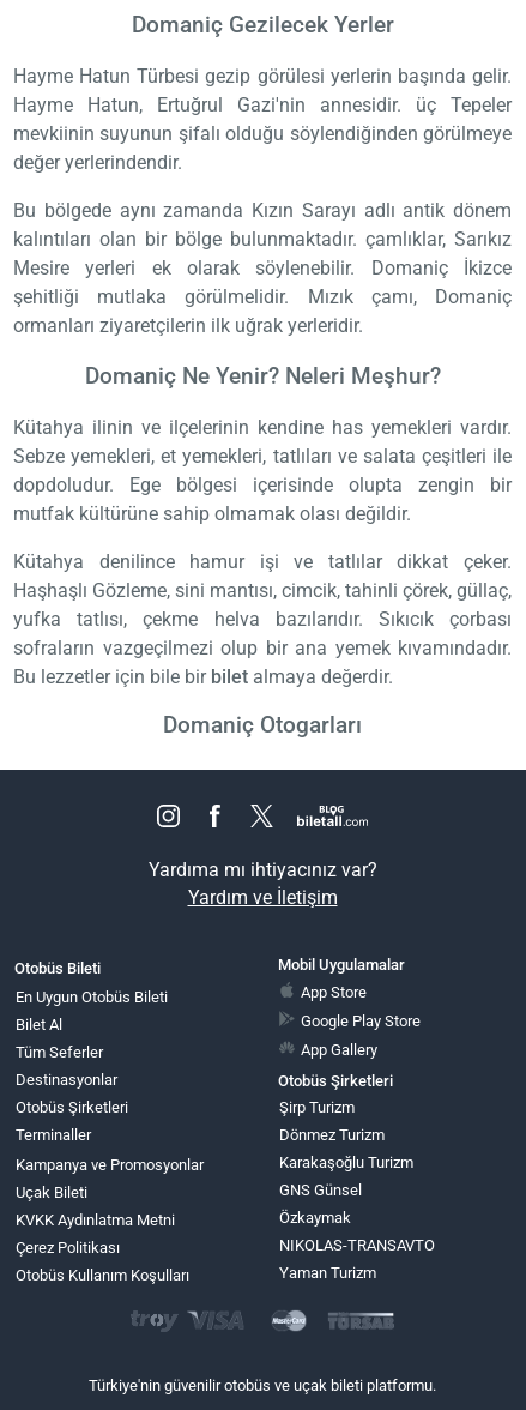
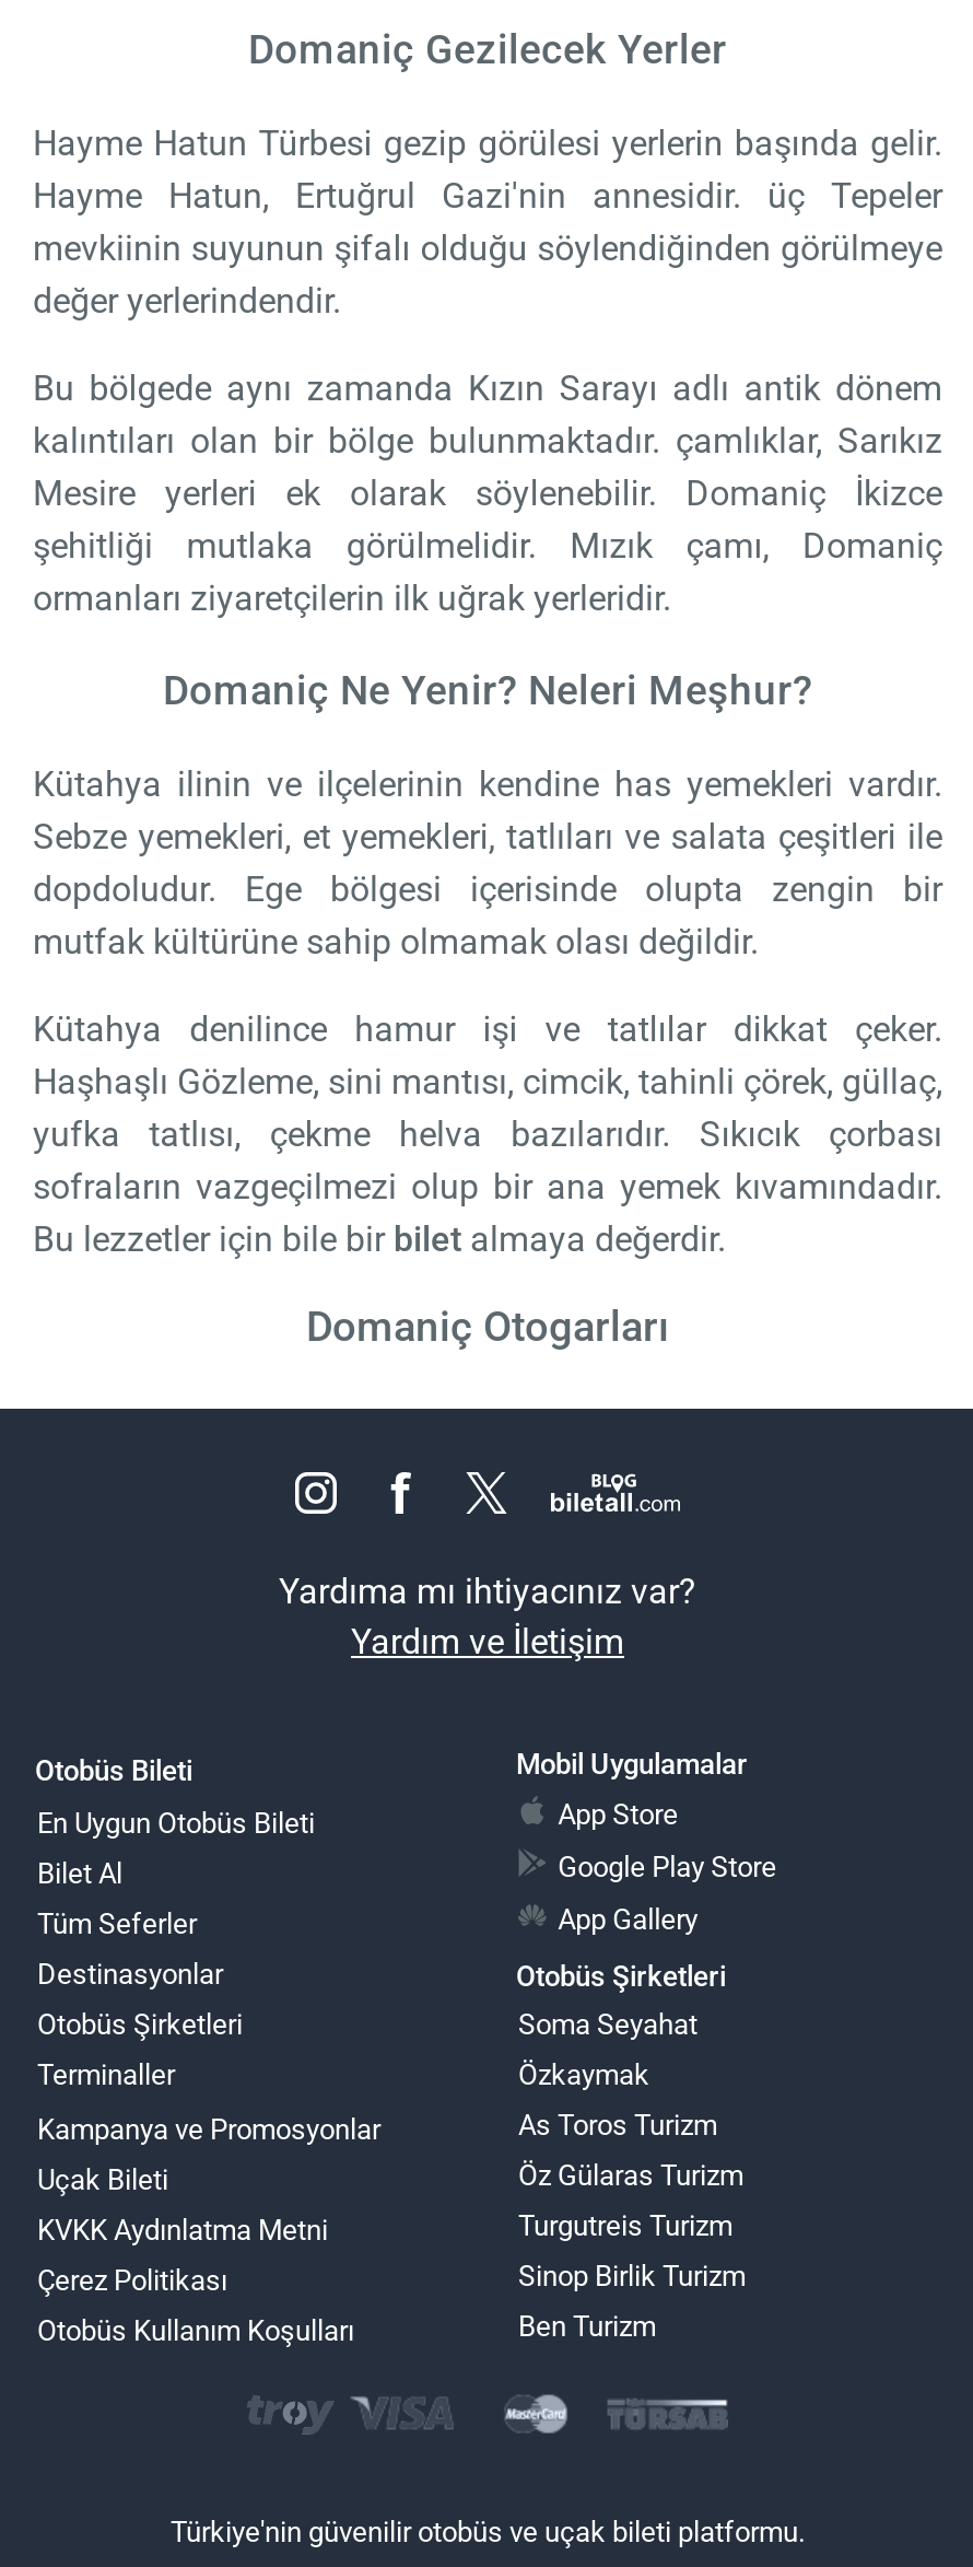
[279,1098,413,1199] Şirp Turizm | Dönmez Turizm | Karakaşoğlu Turizm | GNS Günsel -> [518,2008,697,2040] Soma Seyahat
moved [279,1208,351,1226] -> [518,2058,649,2091]: Özkaymak
[279,1236,435,1281] NIKOLAS-TRANSAVTO | Yaman Turizm -> [518,2108,746,2342] As Toros Turizm | Öz Gülaras Turizm | Turgutreis Turizm | Sinop Birlik Turizm | Ben Turizm

